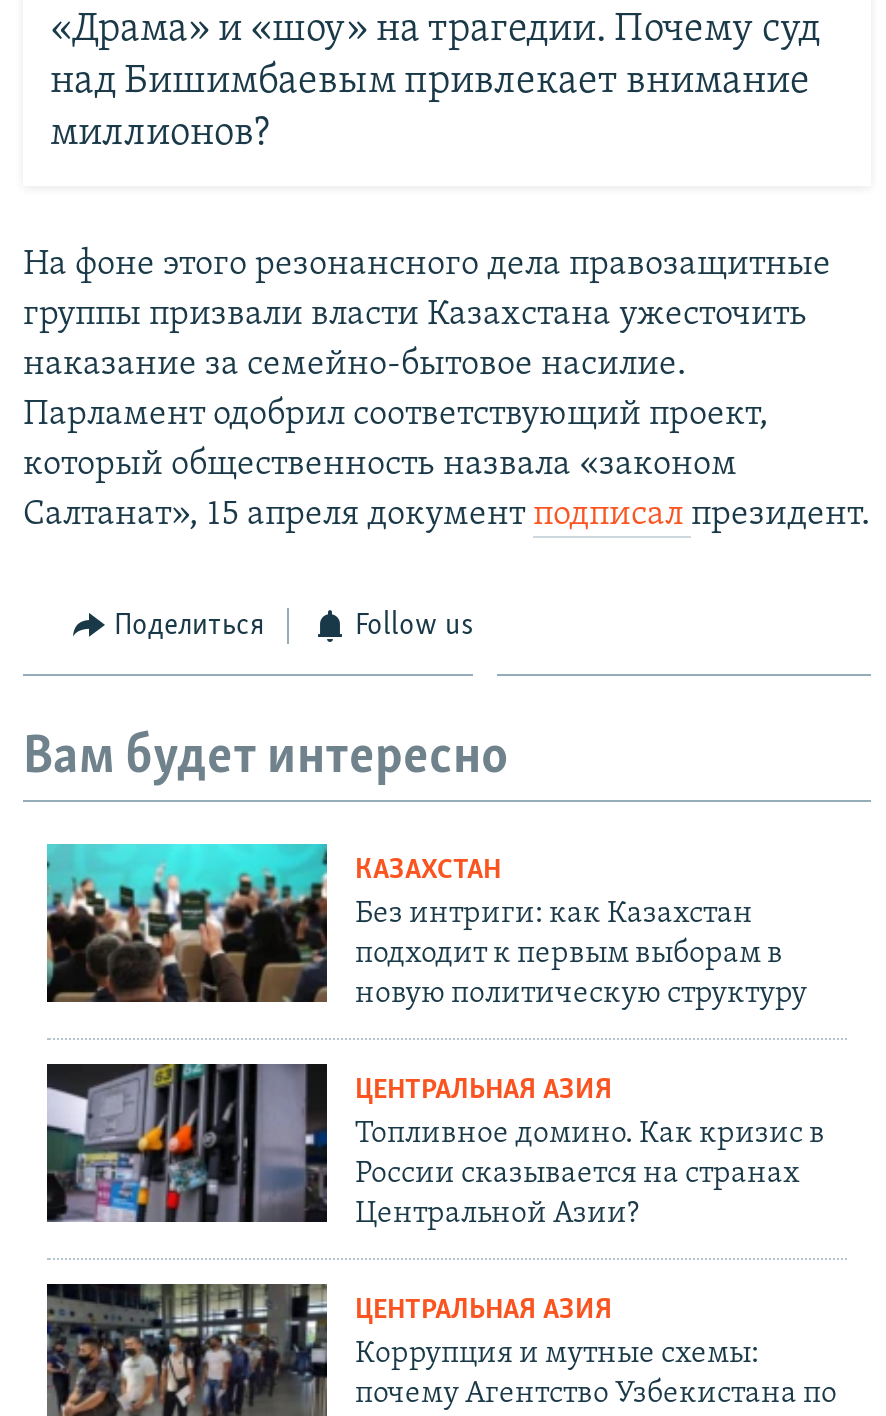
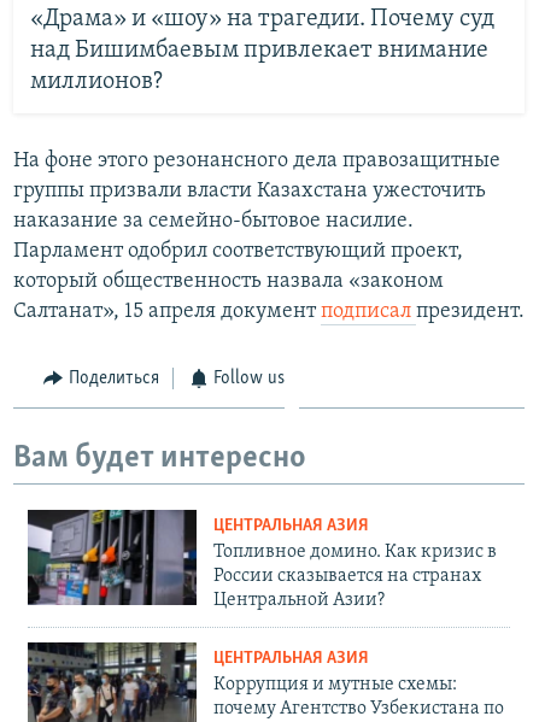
[45,842,807,1010] [image] | КАЗАХСТАН | Без интриги: как Казахстан | подходит к первым выборам в | новую политическую структуру -> none

